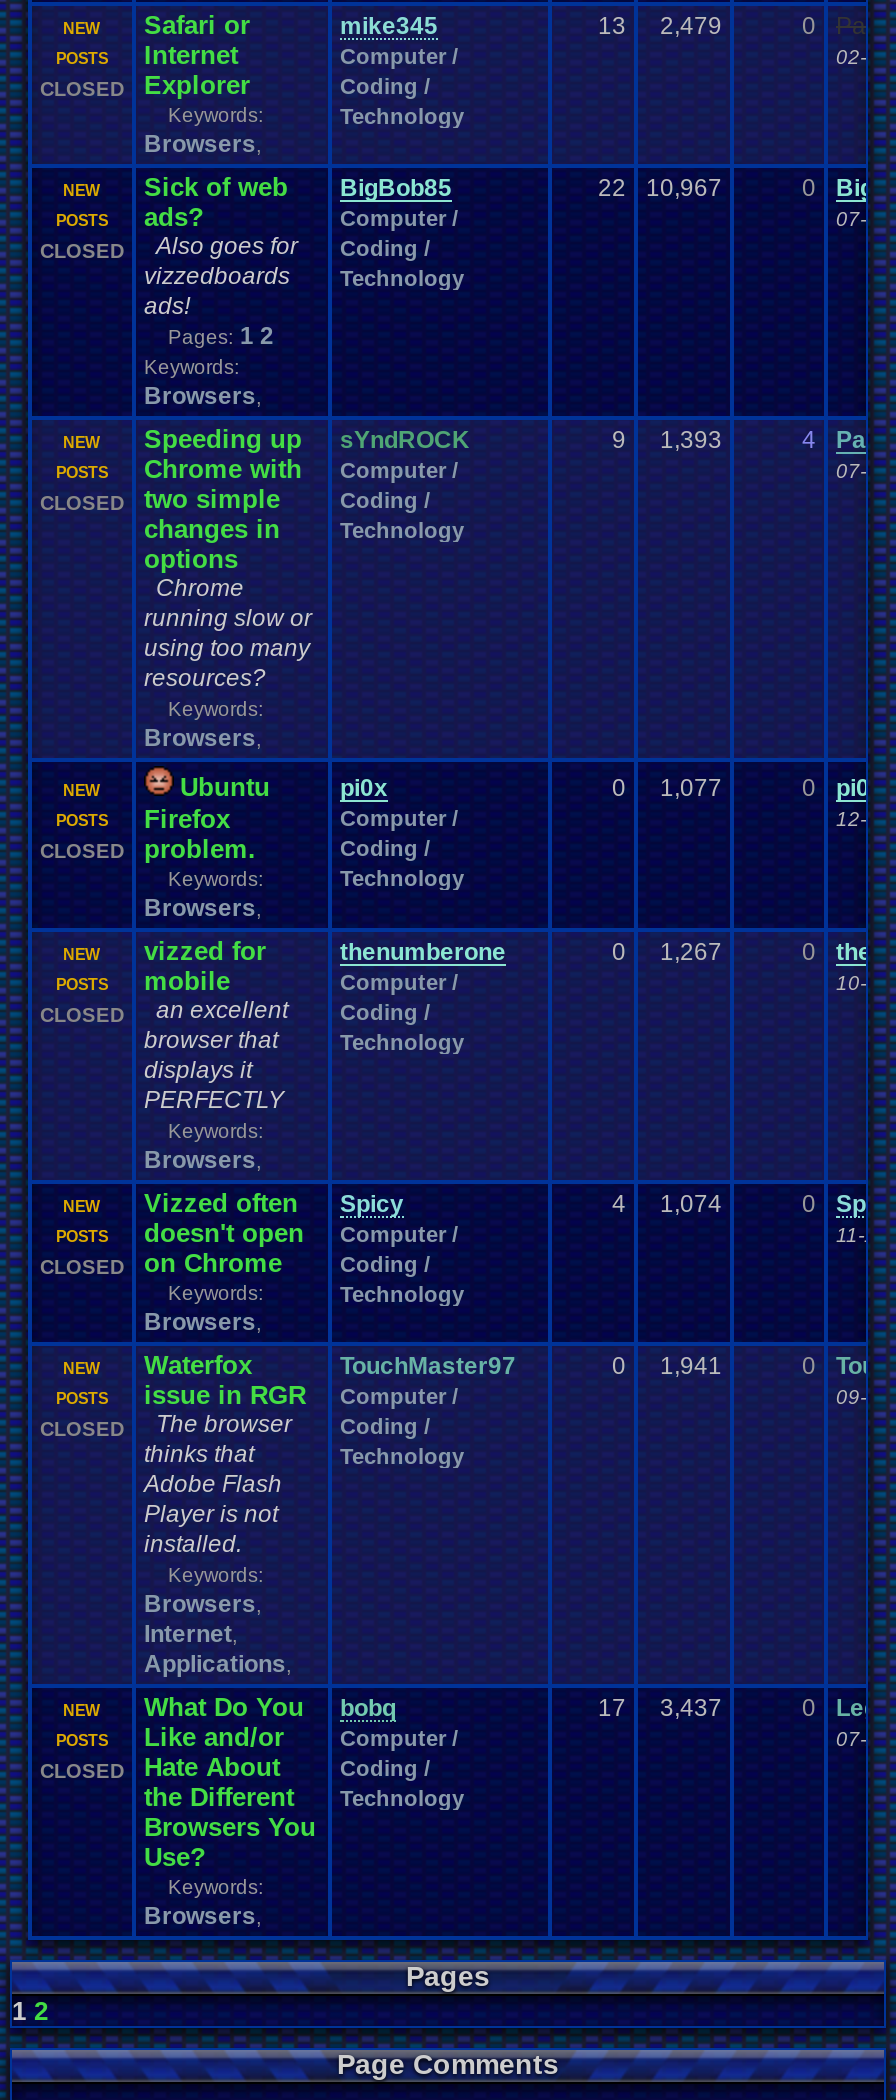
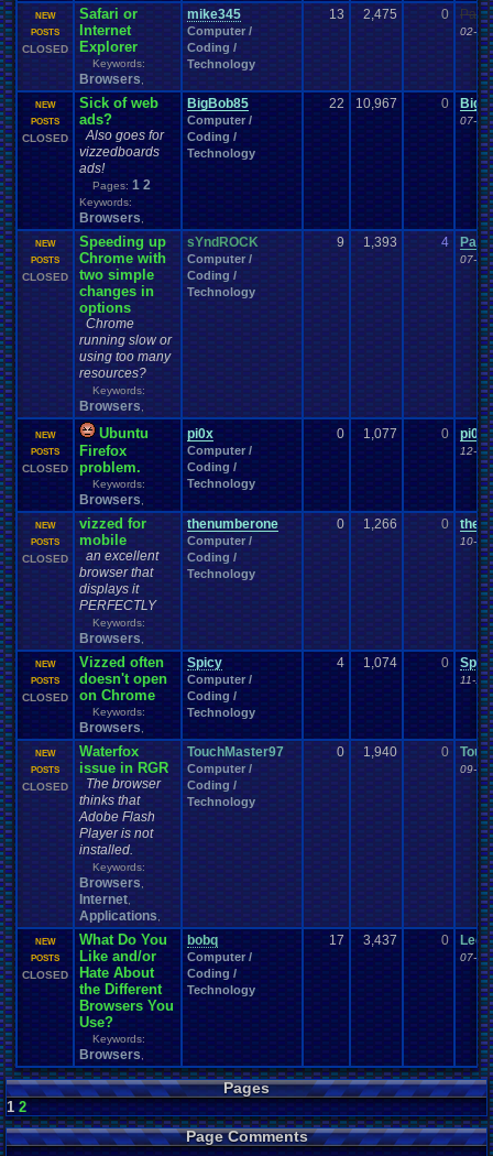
[598,12,722,40] 13 2,479 -> [329,7,397,22] 13 2,475
[612,938,722,966] 0 1,267 -> [337,516,397,532] 0 1,266
[612,1352,722,1380] 0 1,941 -> [337,744,397,760] 0 1,940

